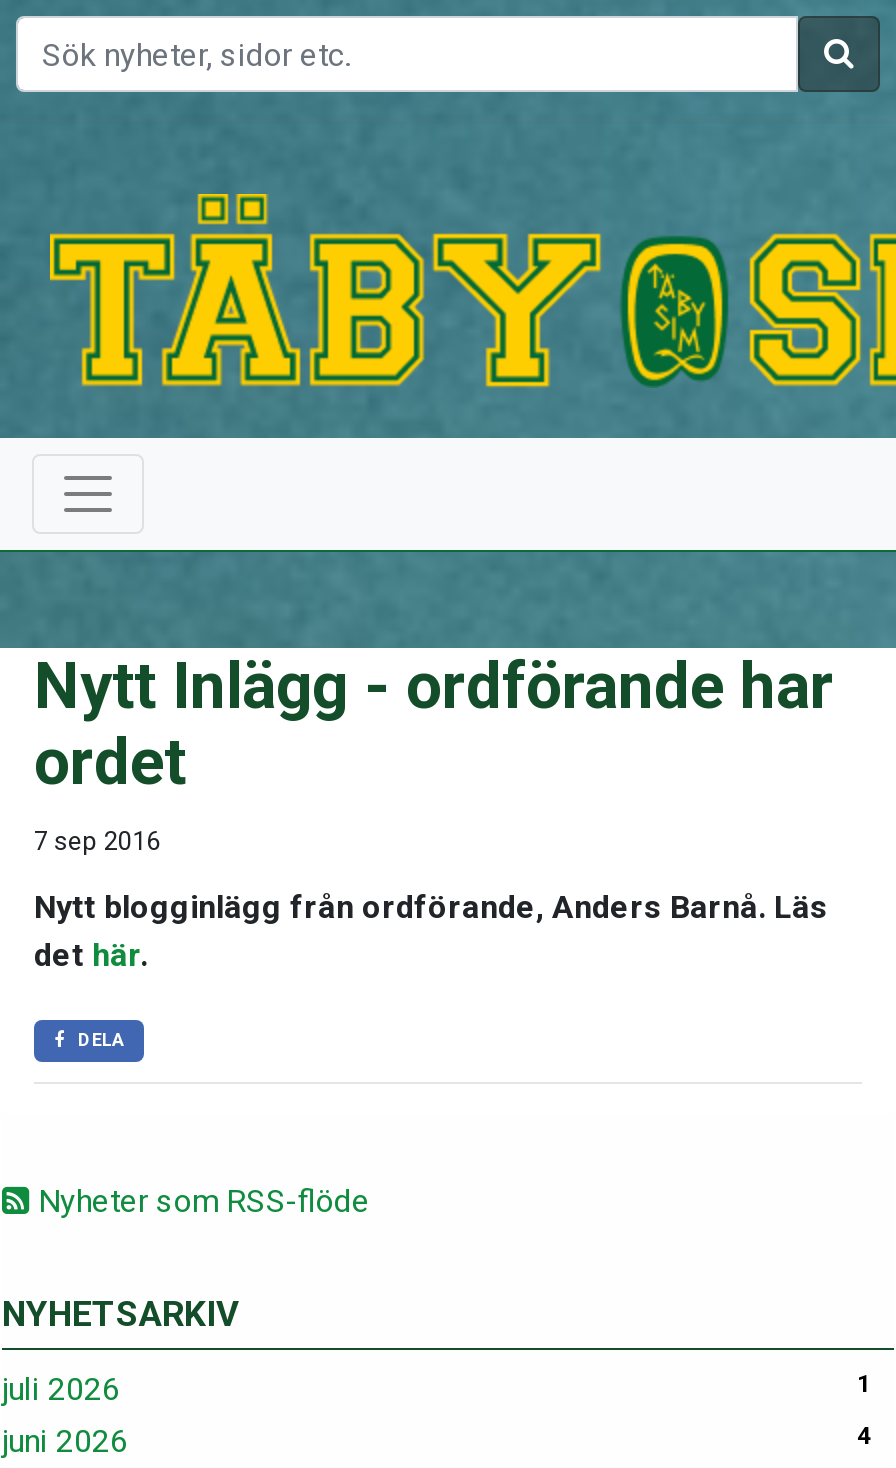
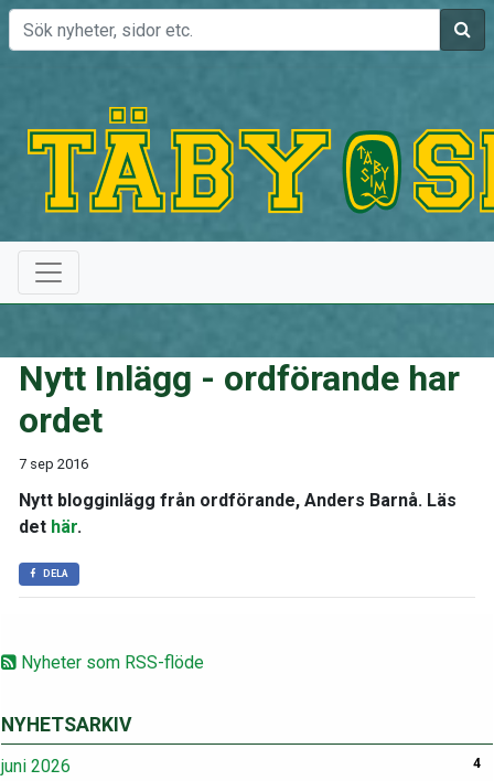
[2,1370,871,1408] juli 2026 | 1 -> none

